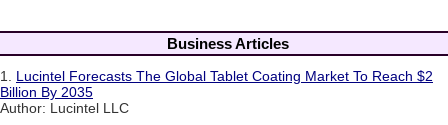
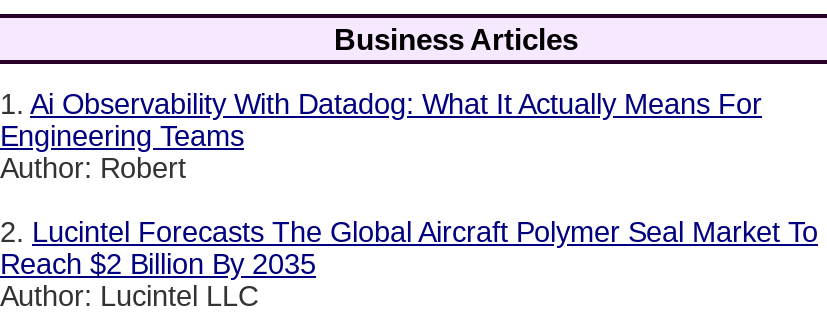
[0,68,433,100] 1. Lucintel Forecasts The Global Tablet Coating Market To Reach $2 | Billion By 2035 -> [0,89,818,281] 1. Ai Observability With Datadog: What It Actually Means For | Engineering Teams | Author: Robert | 2. Lucintel Forecasts The Global Aircraft Polymer Seal Market To | Reach $2 Billion By 2035

